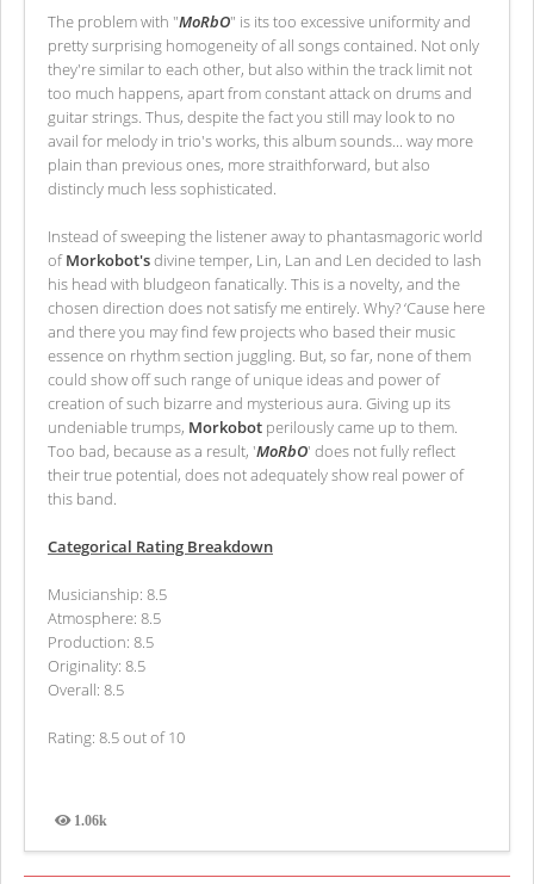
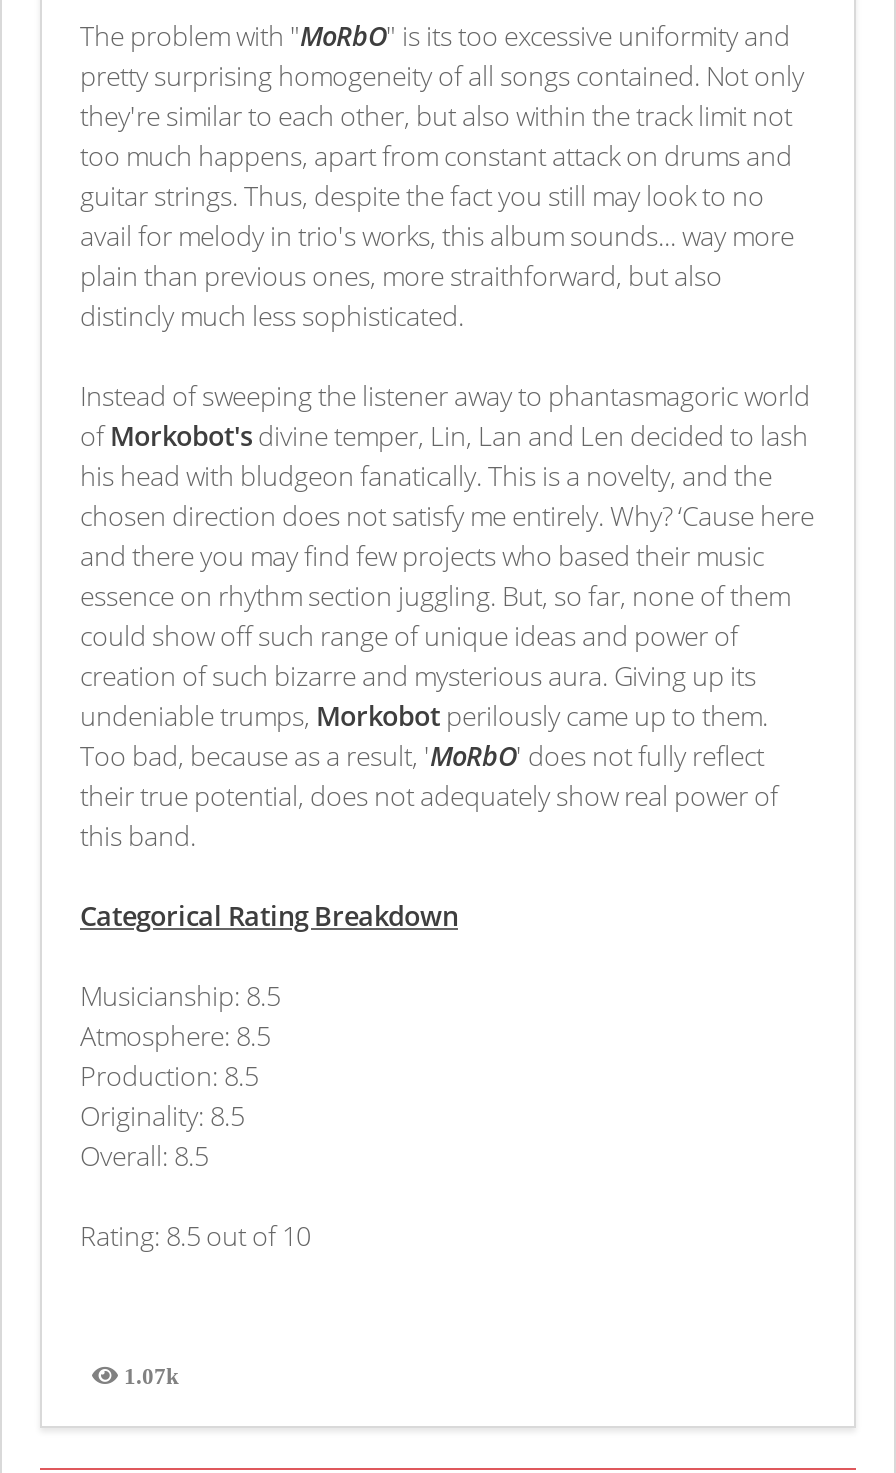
[70,813,107,826] 1.06k -> [118,1363,180,1385] 1.07k

